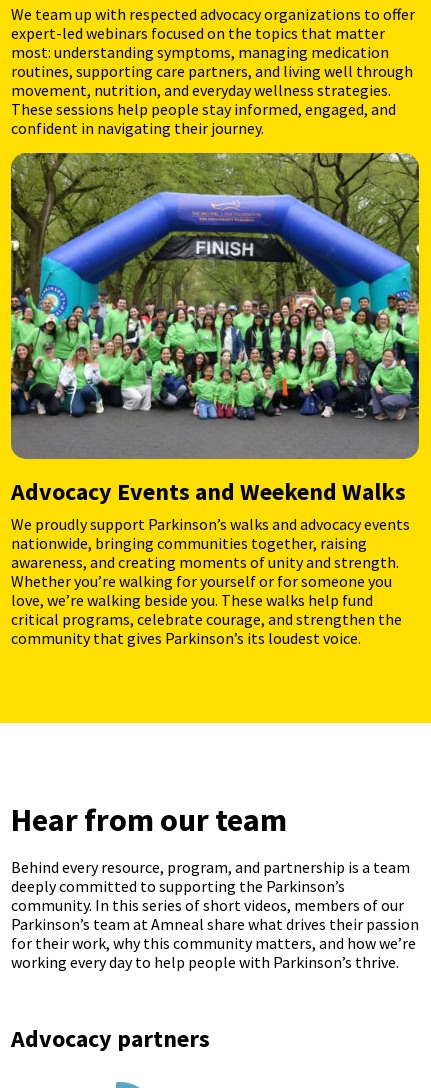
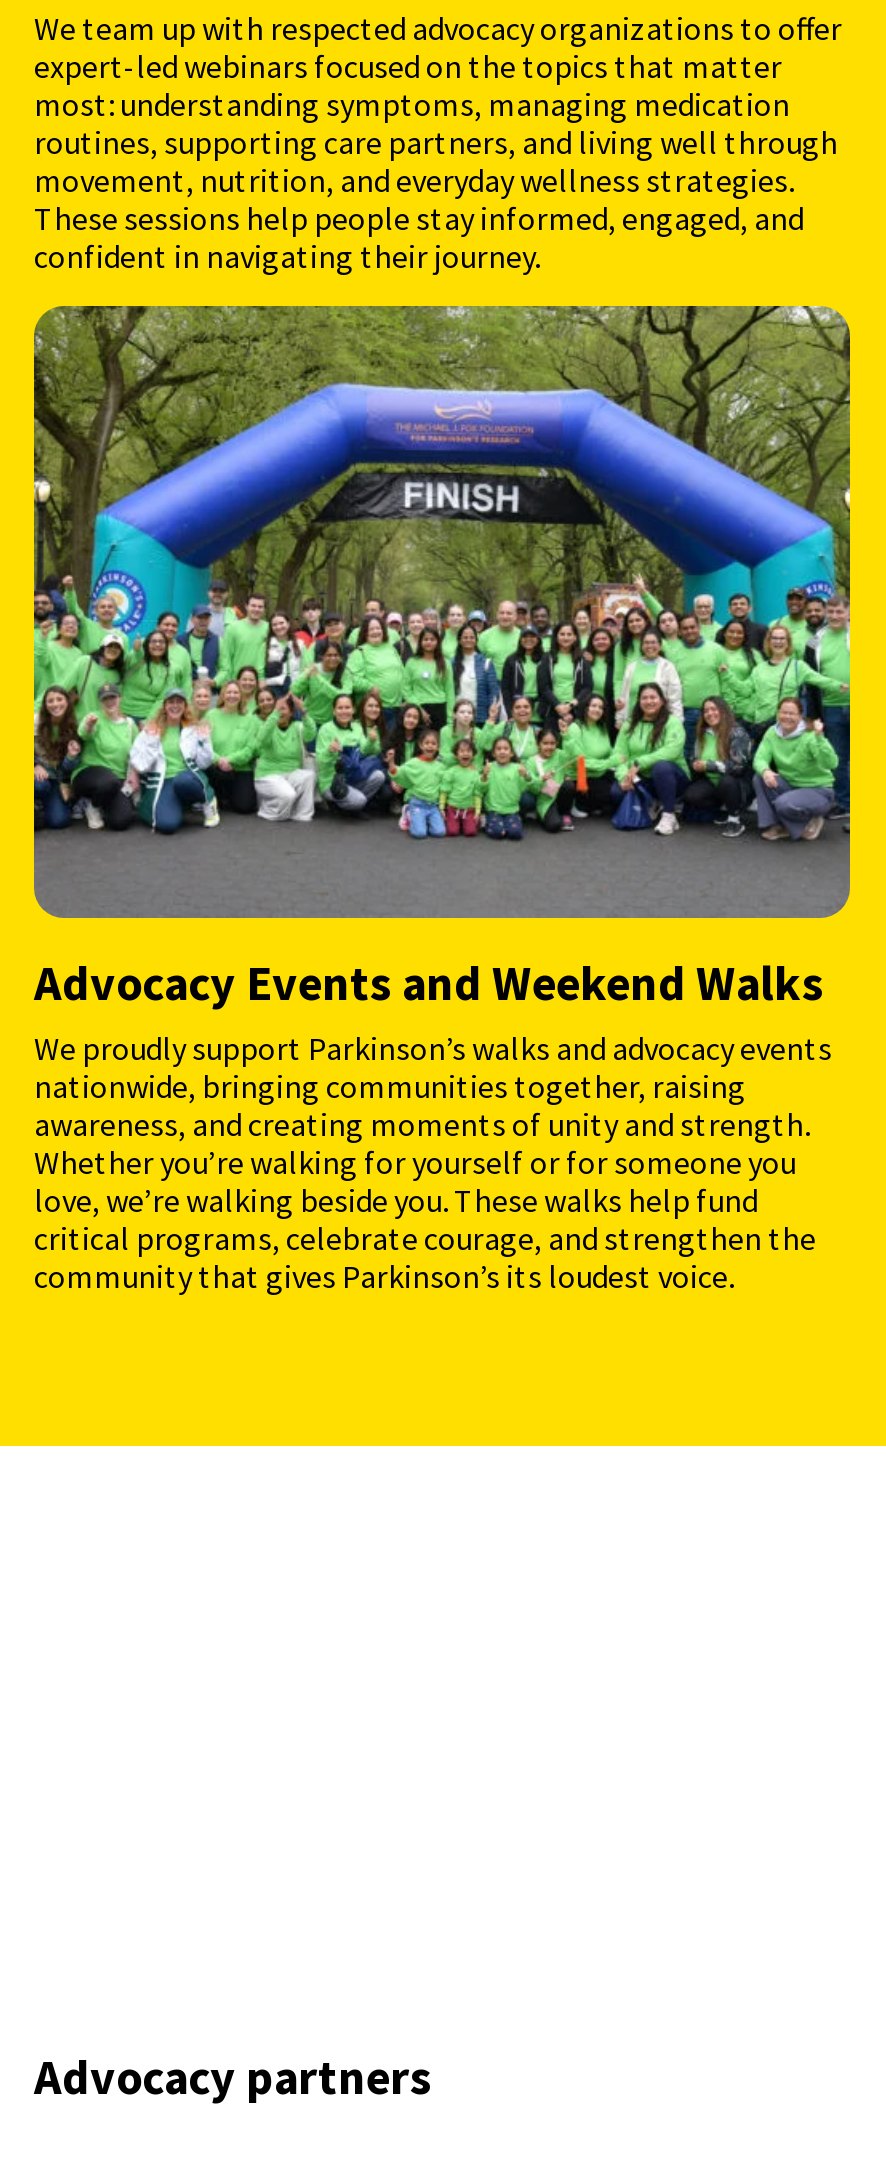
[11,800,419,972] Hear from our team | Behind every resource, program, and partnership is a team | deeply committed to supporting the Parkinson’s | community. In this series of short videos, members of our | Parkinson’s team at Amneal share what drives their passion | for their work, why this community matters, and how we’re | working every day to help people with Parkinson’s thrive. -> none

